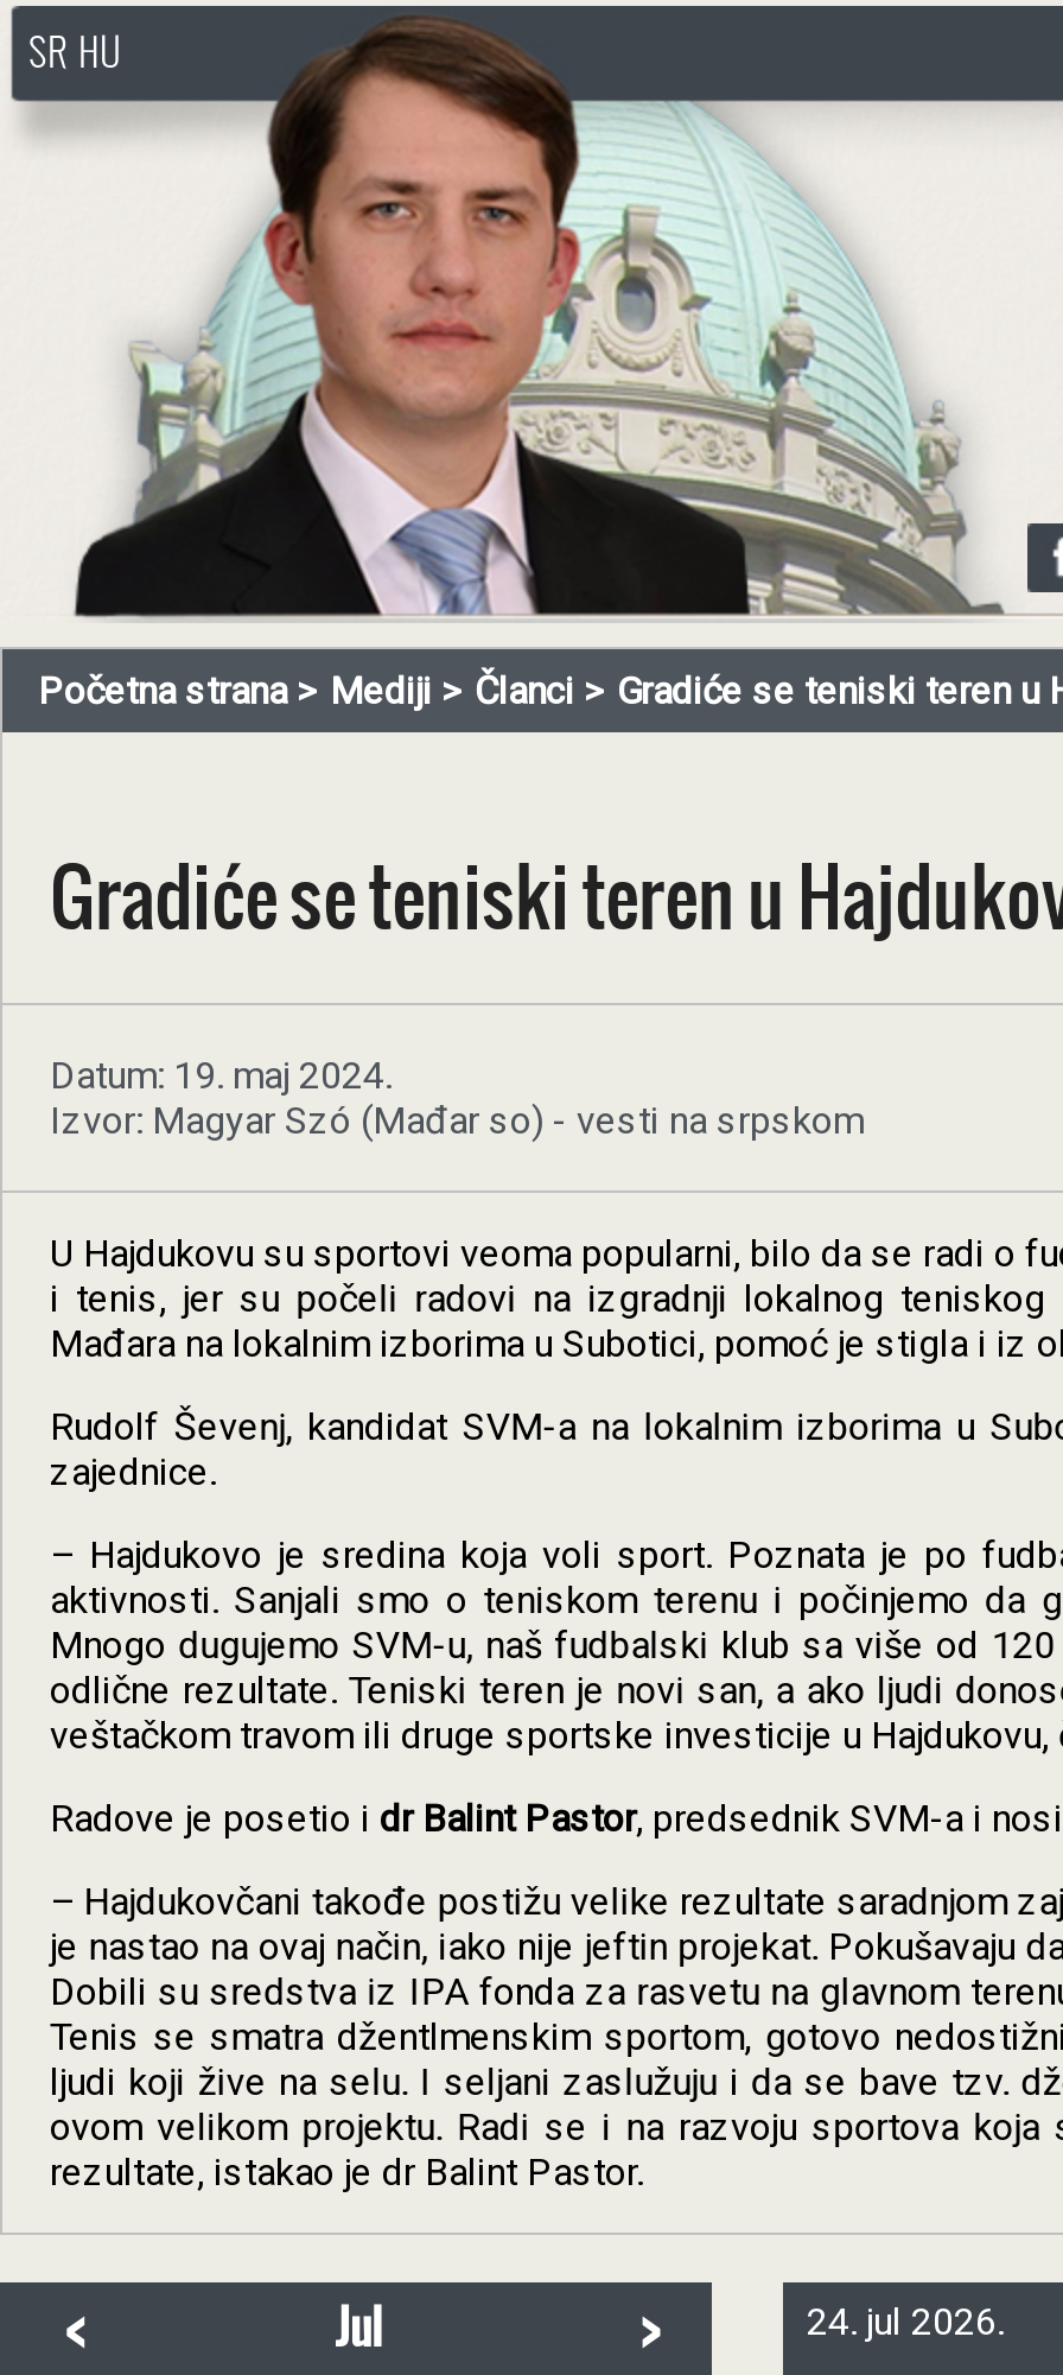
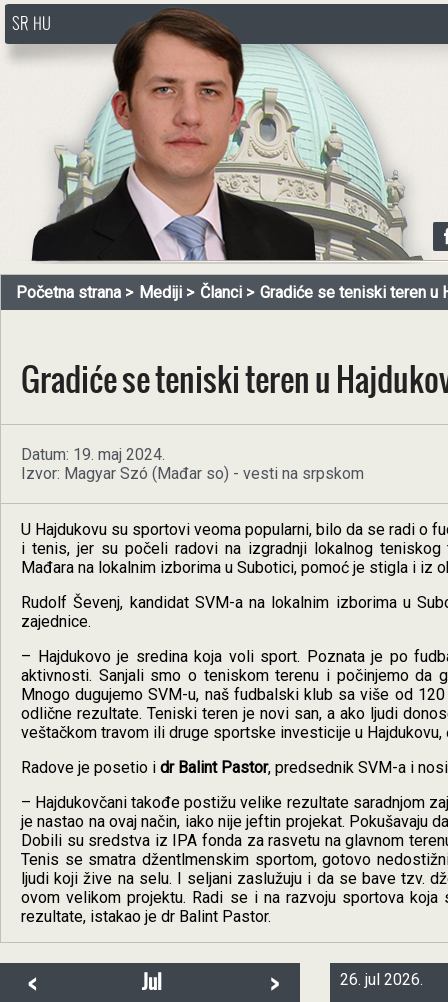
[807,2299,1004,2344] 24. jul 2026. -> [340,970,423,989] 26. jul 2026.

